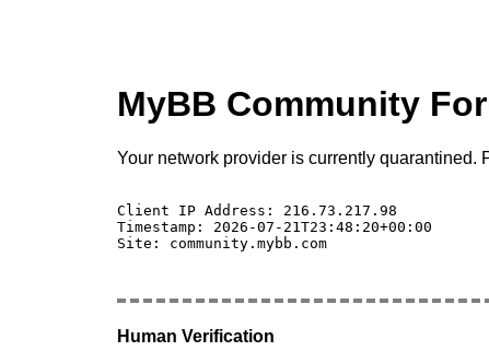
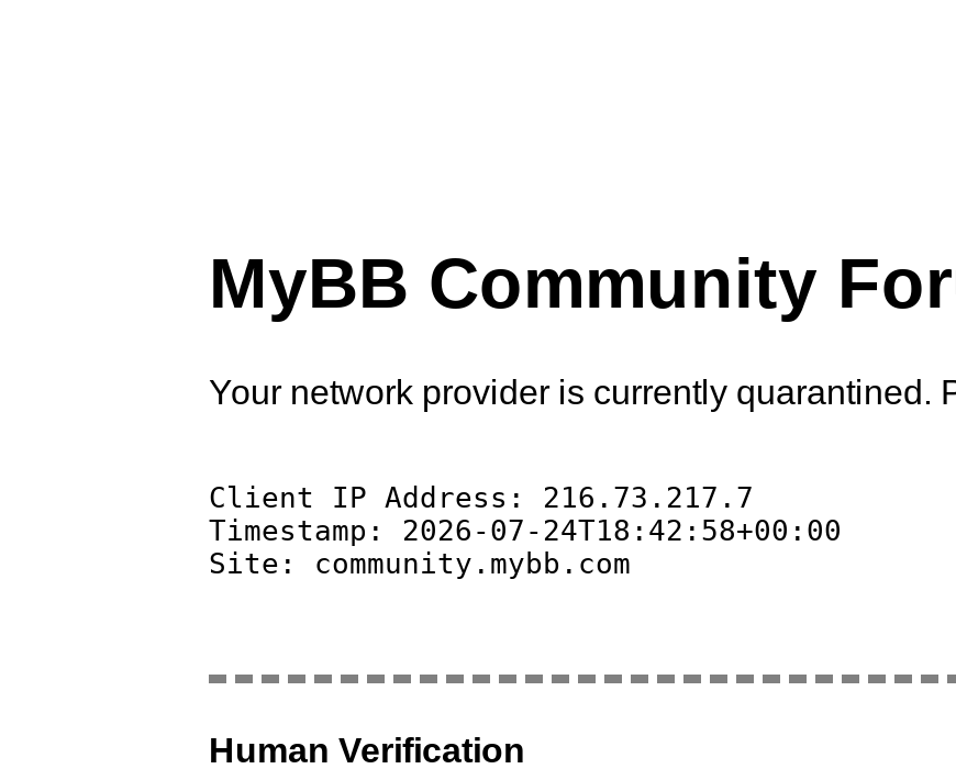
[117,202,406,219] Client IP Address: 216.73.217.98 -> [209,481,771,514] Client IP Address: 216.73.217.7
[117,219,432,235] Timestamp: 2026-07-21T23:48:20+00:00 -> [209,514,842,547] Timestamp: 2026-07-24T18:42:58+00:00

